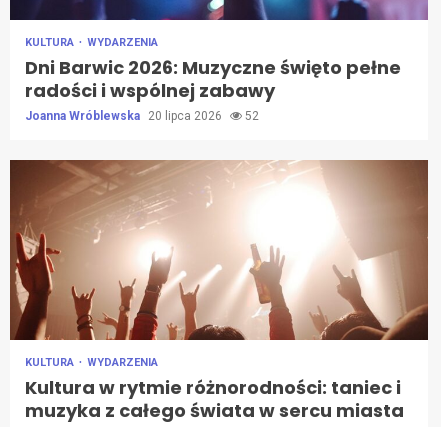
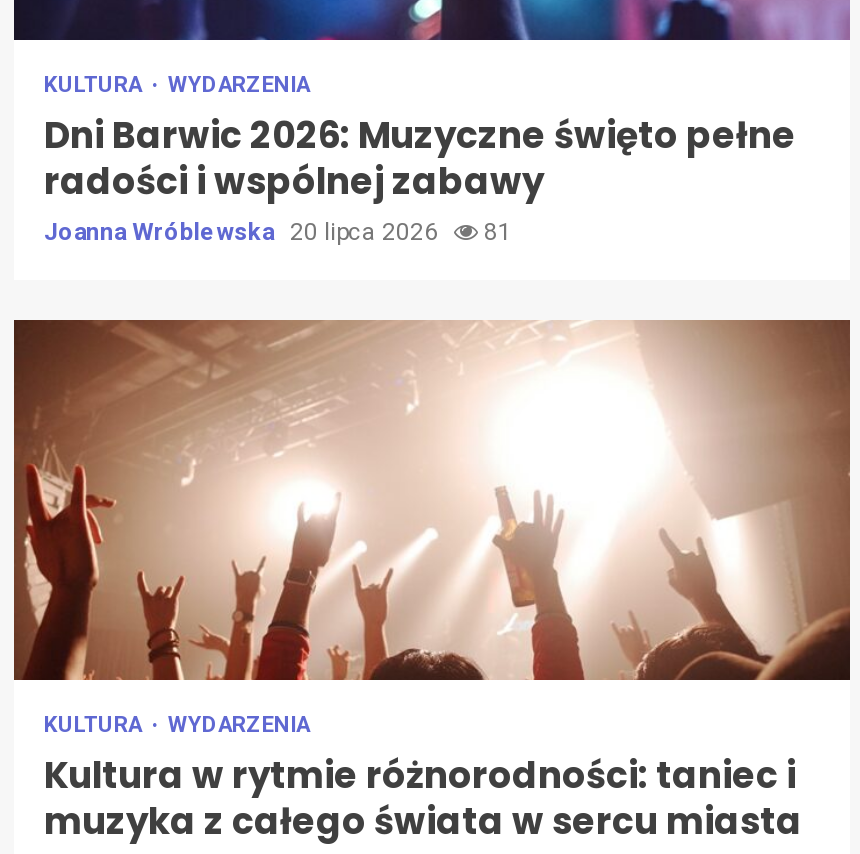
[25,109,259,123] Joanna Wróblewska 20 lipca 2026 52 -> [44,218,512,246] Joanna Wróblewska 20 lipca 2026 81

